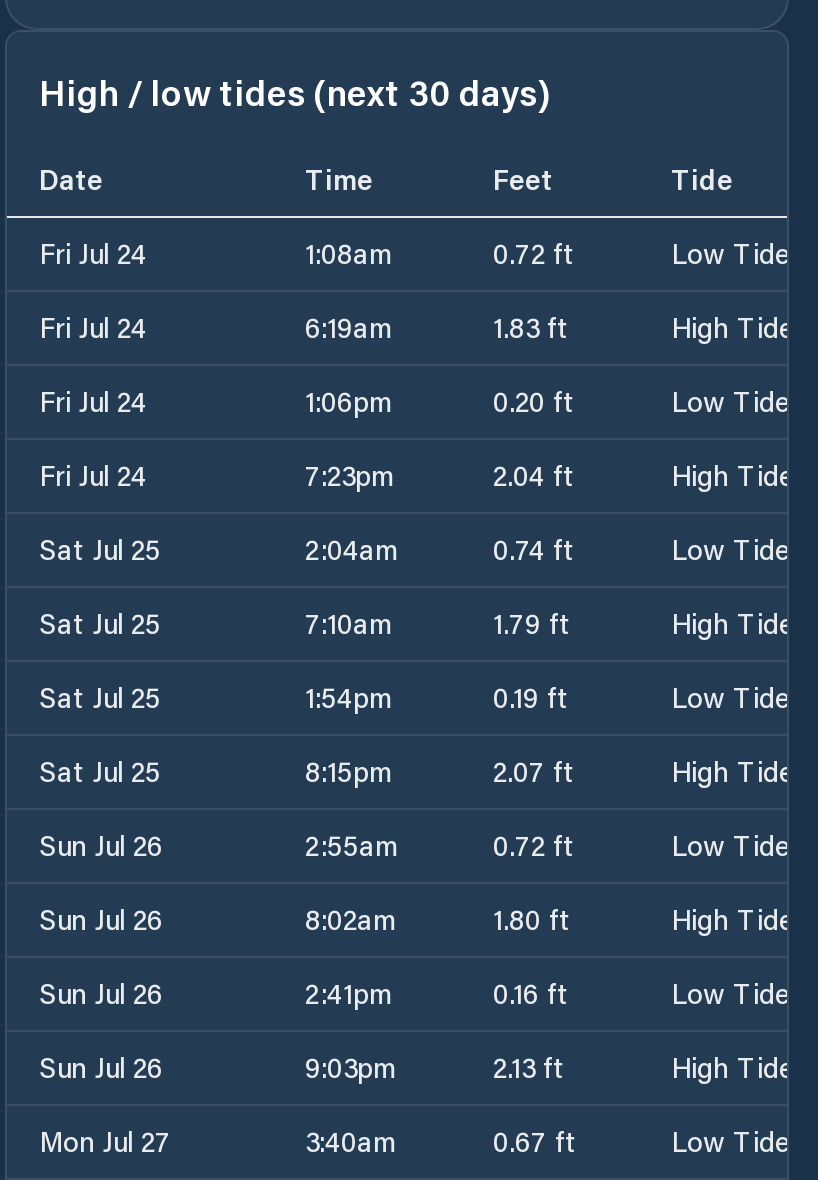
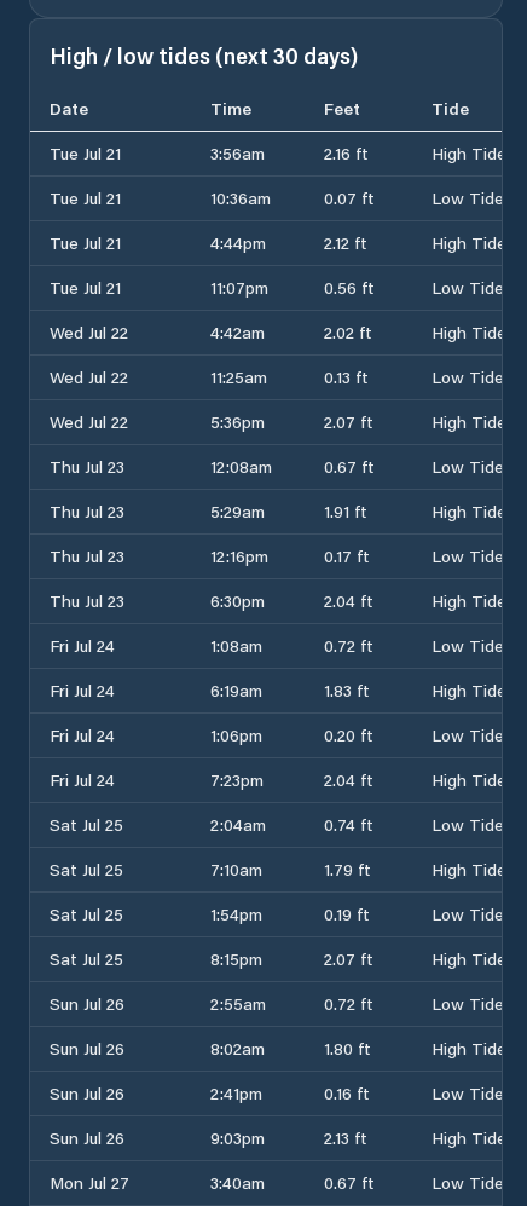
none -> [50,142,506,612] Tue Jul 21 | 3:56am | 2.16 ft | High Tide | Tue Jul 21 | 10:36am | 0.07 ft | Low Tide | Tue Jul 21 | 4:44pm | 2.12 ft | High Tide | Tue Jul 21 | 11:07pm | 0.56 ft | Low Tide | Wed Jul 22 | 4:42am | 2.02 ft | High Tide | Wed Jul 22 | 11:25am | 0.13 ft | Low Tide | Wed Jul 22 | 5:36pm | 2.07 ft | High Tide | Thu Jul 23 | 12:08am | 0.67 ft | Low Tide | Thu Jul 23 | 5:29am | 1.91 ft | High Tide | Thu Jul 23 | 12:16pm | 0.17 ft | Low Tide | Thu Jul 23 | 6:30pm | 2.04 ft | High Tide

